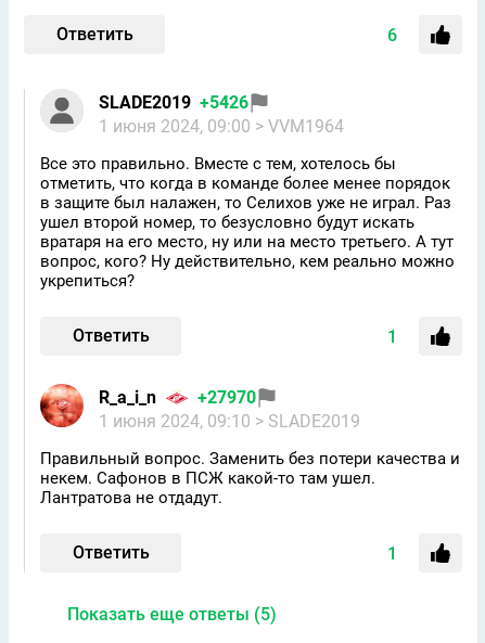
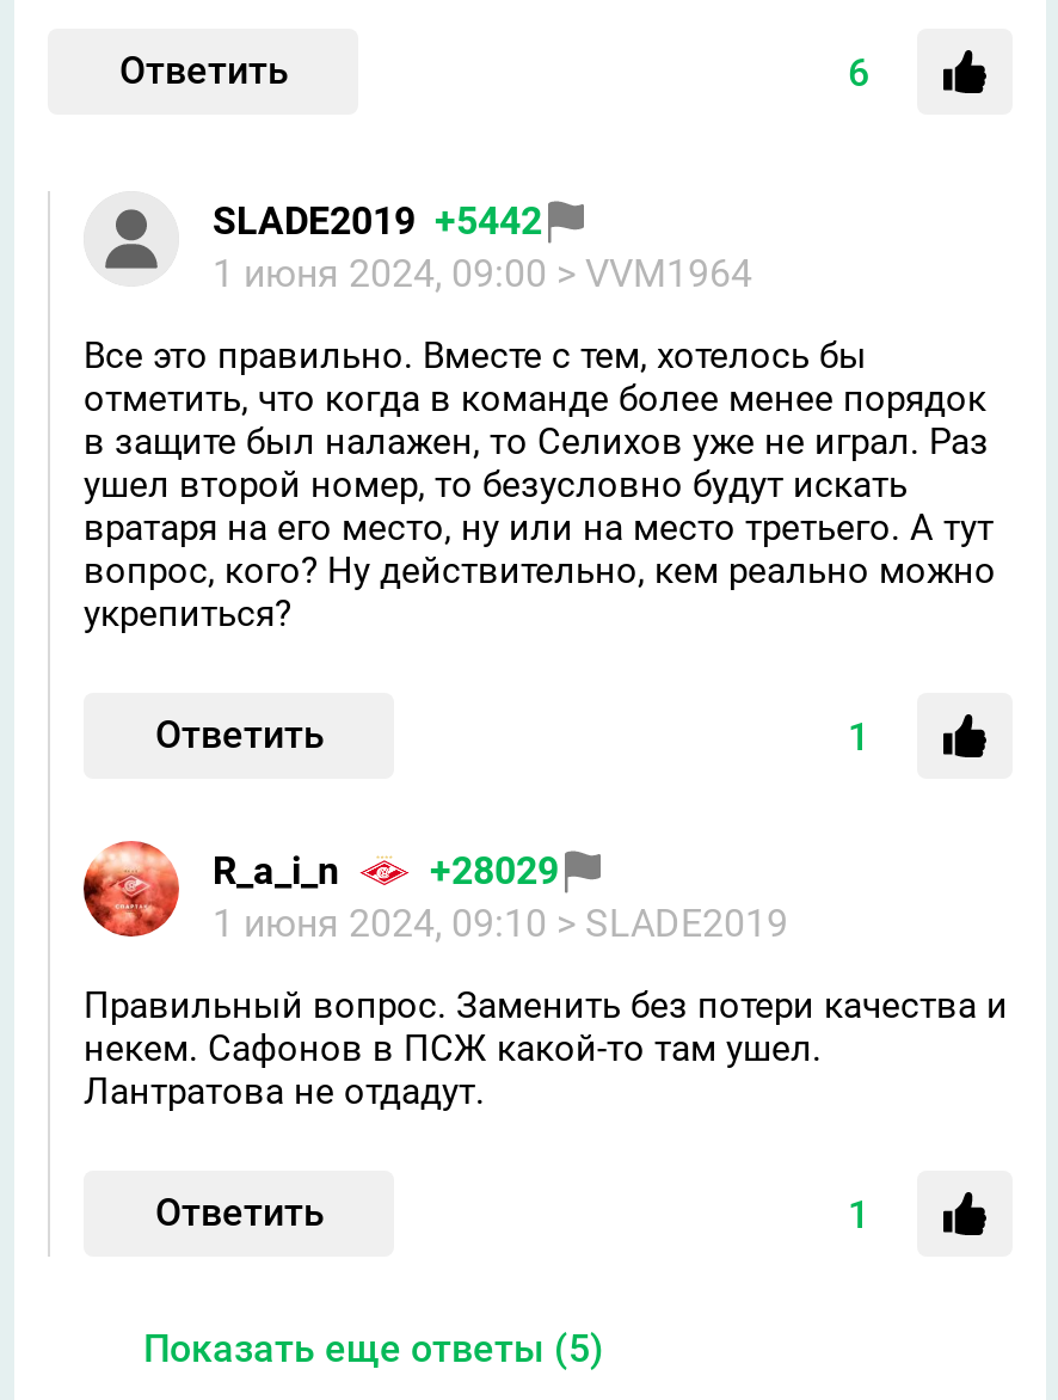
[99,92,248,113] SLADE2019 +5426 -> [213,198,542,244] SLADE2019 +5442
[99,387,256,408] R_a_i_n +27970 -> [213,848,559,894] R_a_i_n +28029

